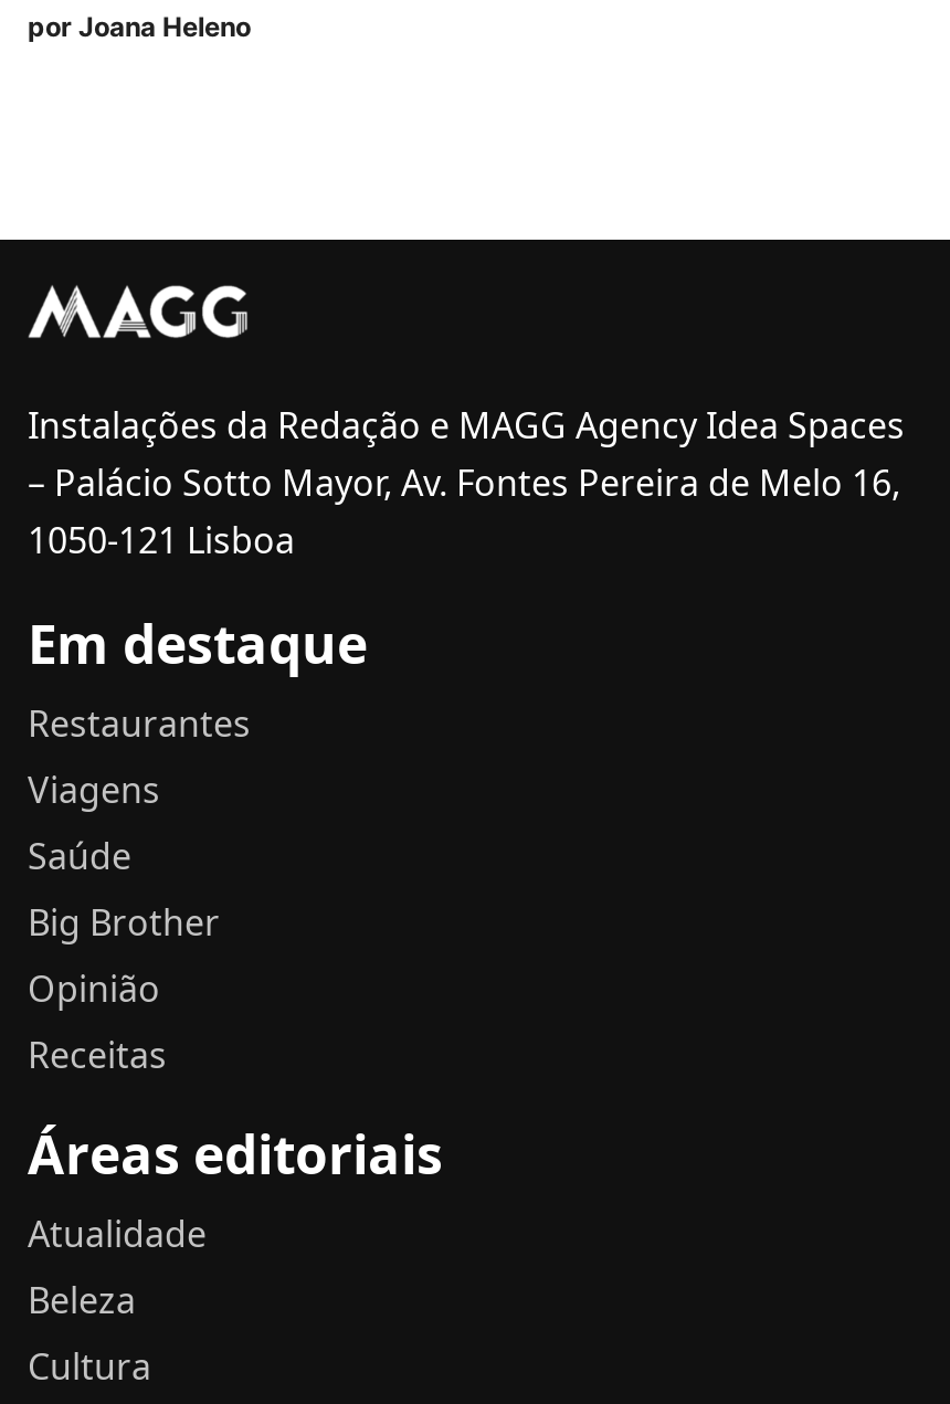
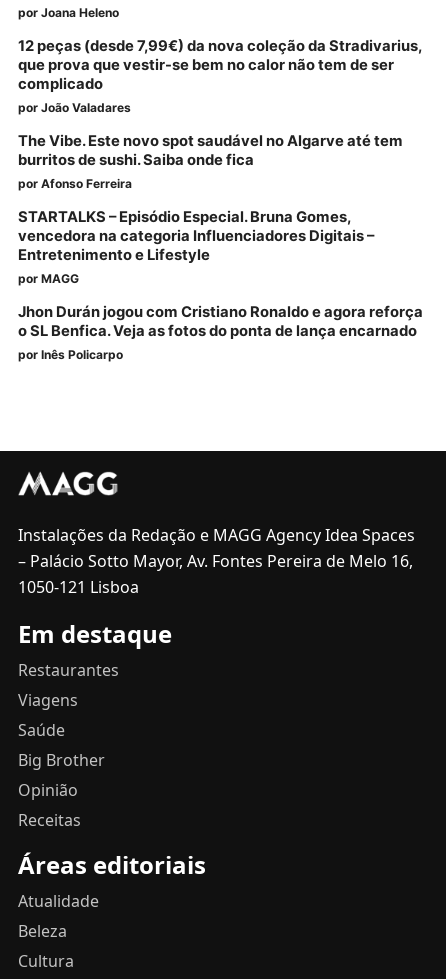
none -> [18,37,423,362] 12 peças (desde 7,99€) da nova coleção da Stradivarius, | que prova que vestir-se bem no calor não tem de ser | complicado | por João Valadares | The Vibe. Este novo spot saudável no Algarve até tem | burritos de sushi. Saiba onde fica | por Afonso Ferreira | STARTALKS – Episódio Especial. Bruna Gomes, | vencedora na categoria Influenciadores Digitais – | Entretenimento e Lifestyle | por MAGG | Jhon Durán jogou com Cristiano Ronaldo e agora reforça | o SL Benfica. Veja as fotos do ponta de lança encarnado | por Inês Policarpo

